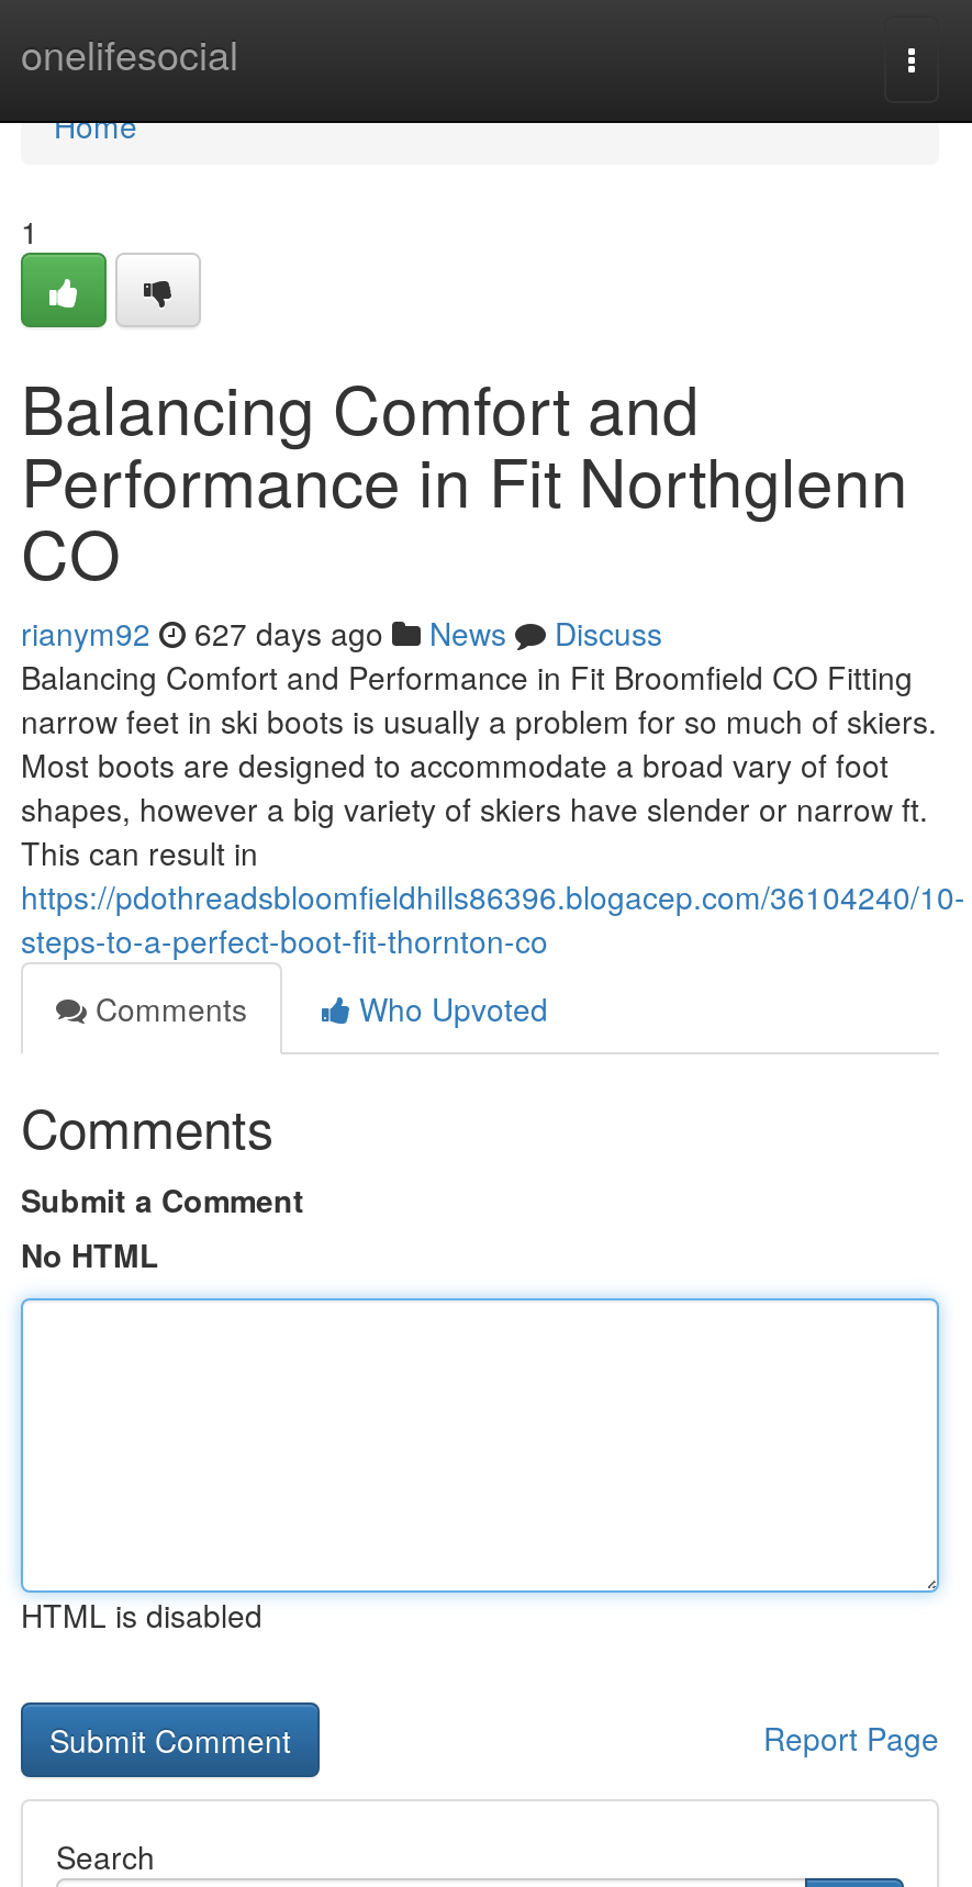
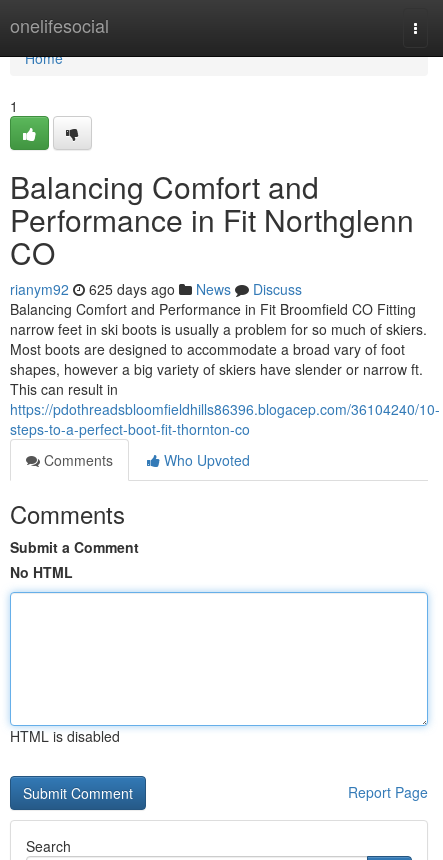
[21,611,662,655] rianym92 627 days ago News Discuss -> [10,279,302,299] rianym92 625 days ago News Discuss

